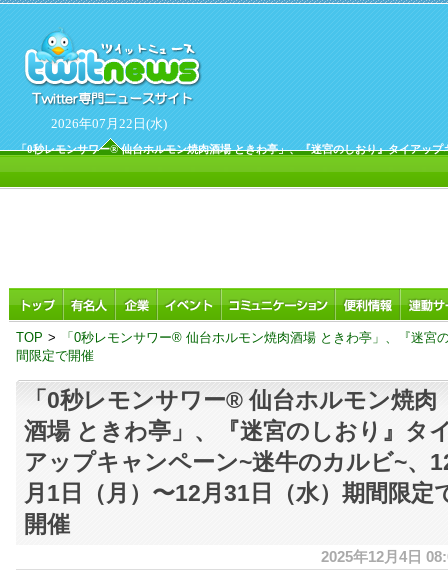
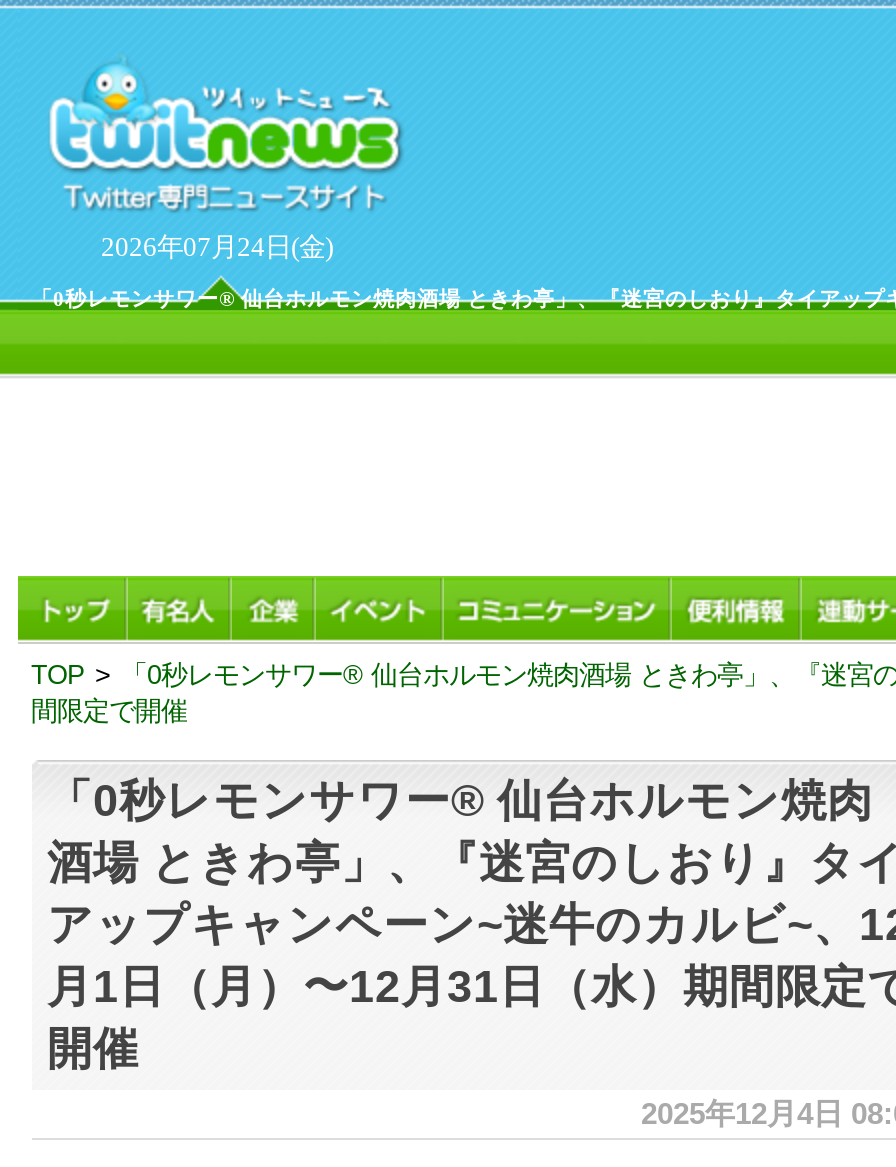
[50,116,166,131] 2026年07月22日(水) -> [101,232,333,262] 2026年07月24日(金)

